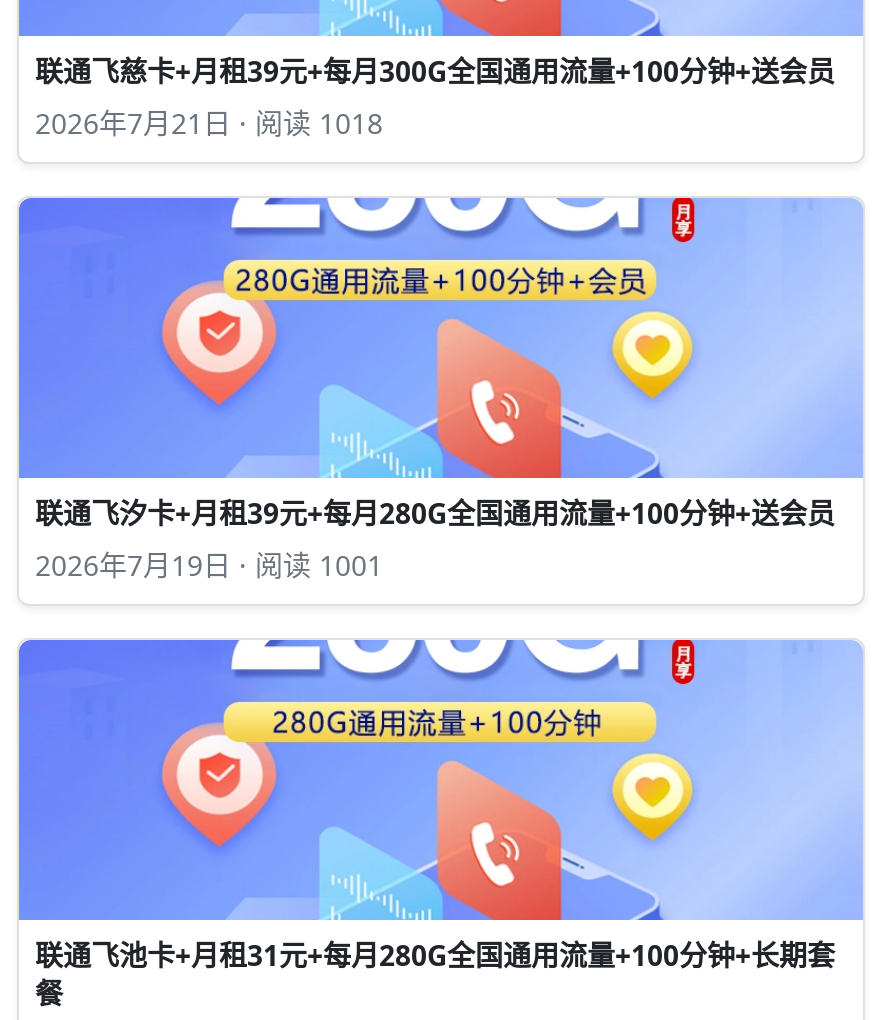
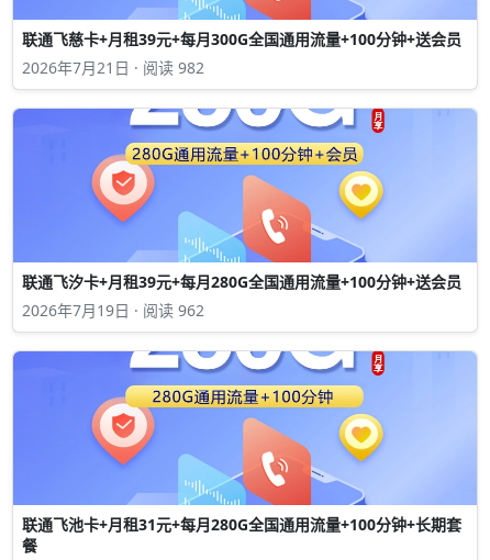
[35,105,383,143] 2026年7月21日 · 阅读 1018 -> [22,58,204,78] 2026年7月21日 · 阅读 982
[35,547,383,585] 2026年7月19日 · 阅读 1001 -> [22,300,204,321] 2026年7月19日 · 阅读 962

